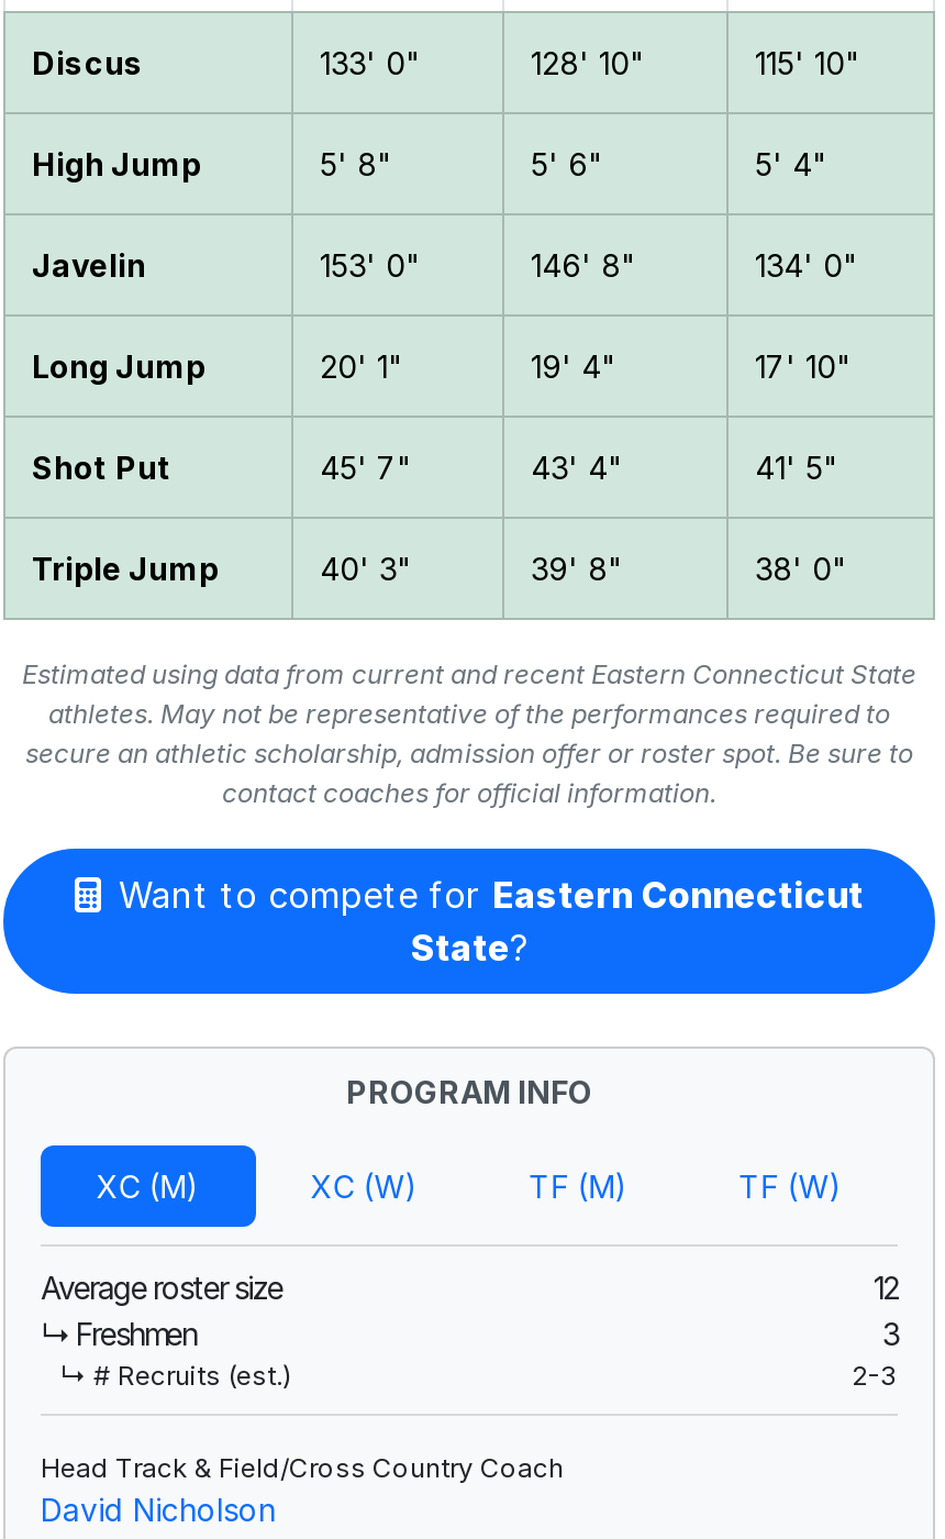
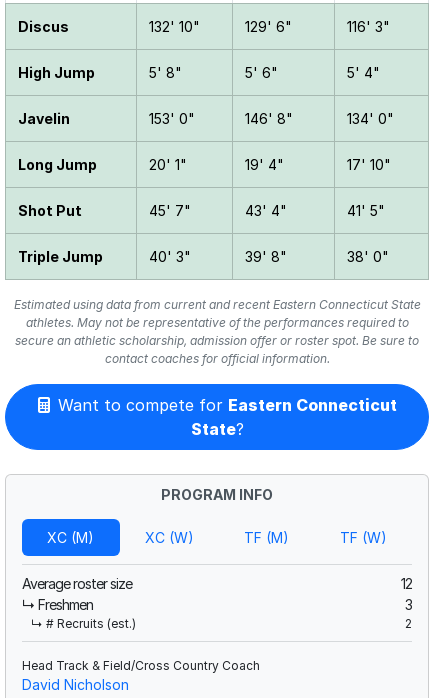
[320,44,421,81] 133' 0" -> [149,18,200,35] 132' 10"
[531,44,645,81] 128' 10" -> [245,18,292,35] 129' 6"
[755,44,860,81] 115' 10" -> [347,18,390,35] 116' 3"
[852,1359,898,1392] 2-3 -> [405,616,412,631] 2

